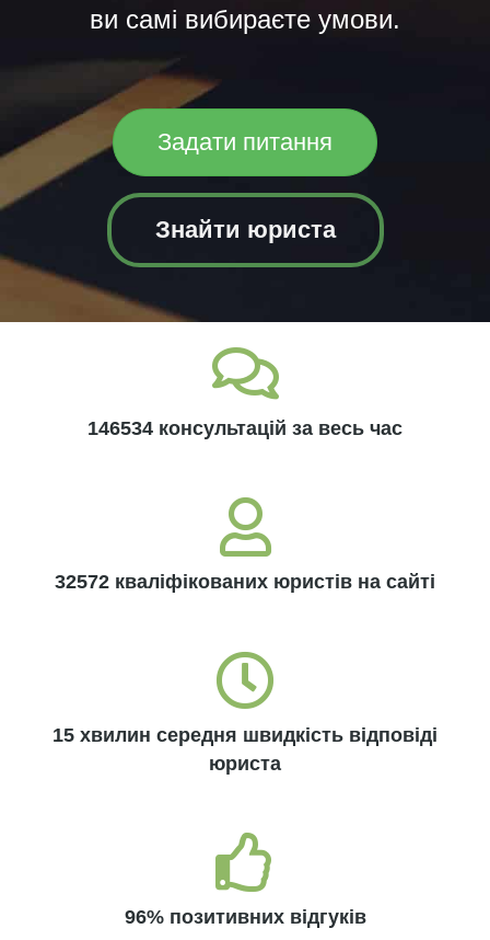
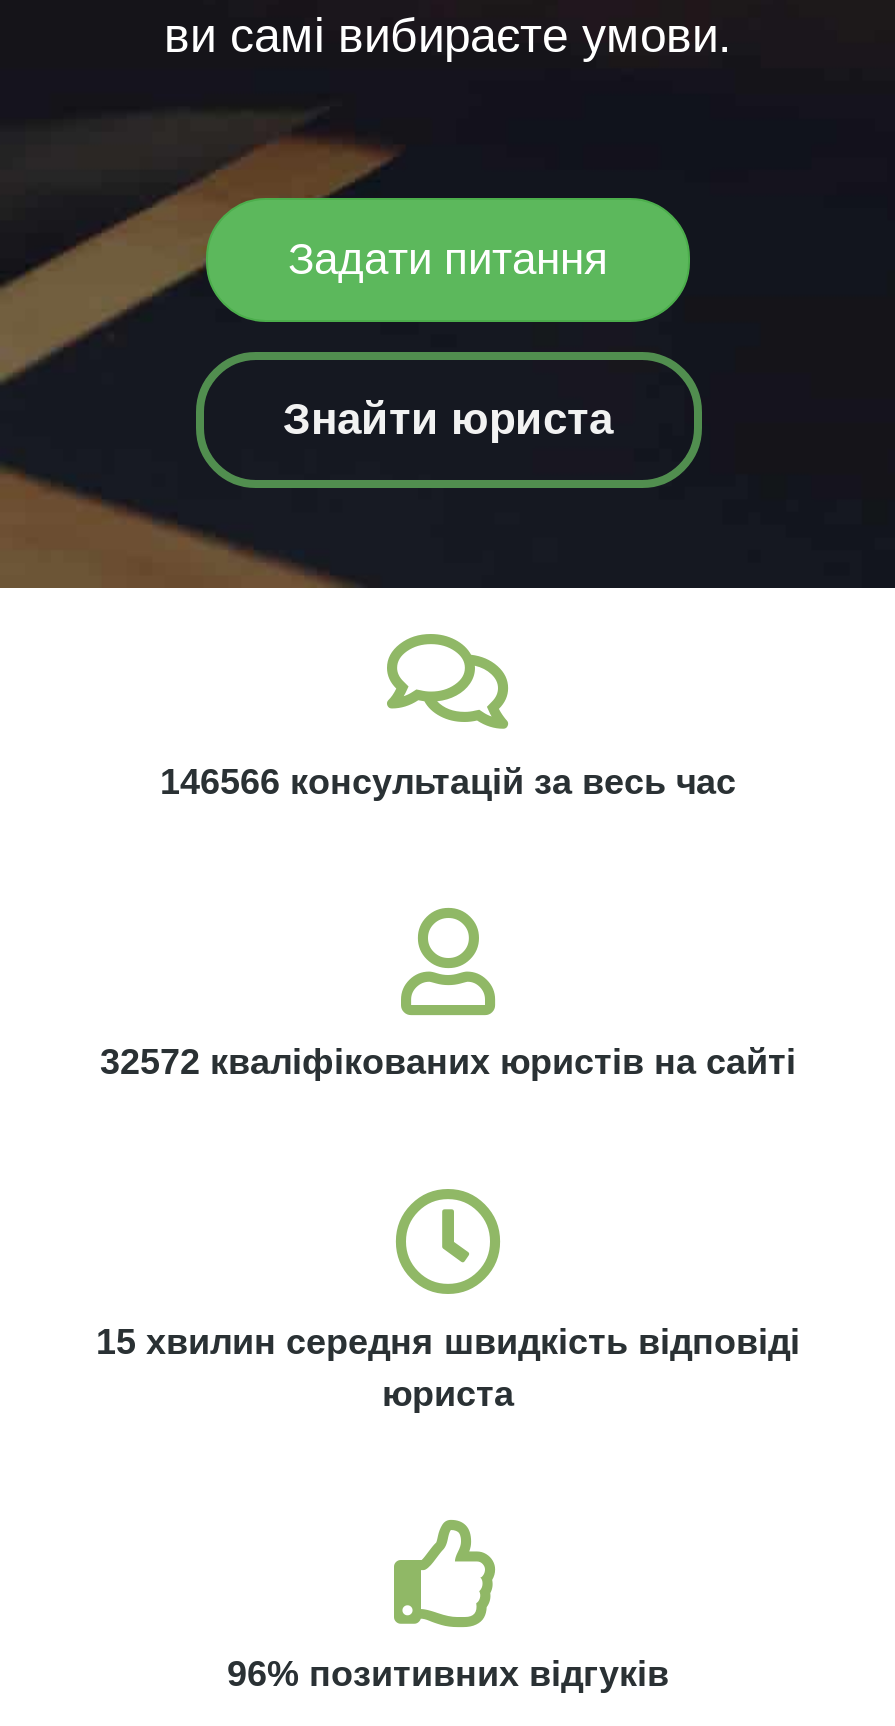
[87,417,402,439] 146534 консультацій за весь час -> [160,762,736,802] 146566 консультацій за весь час

